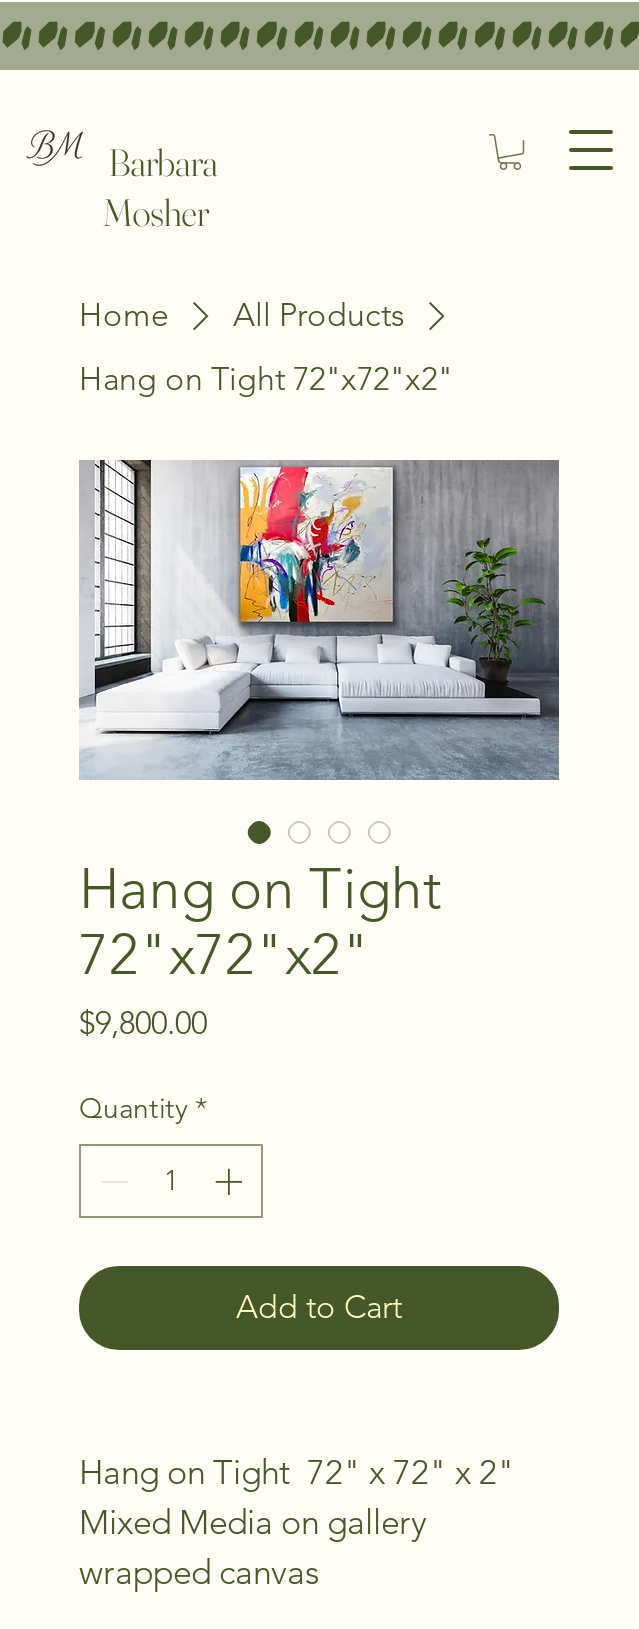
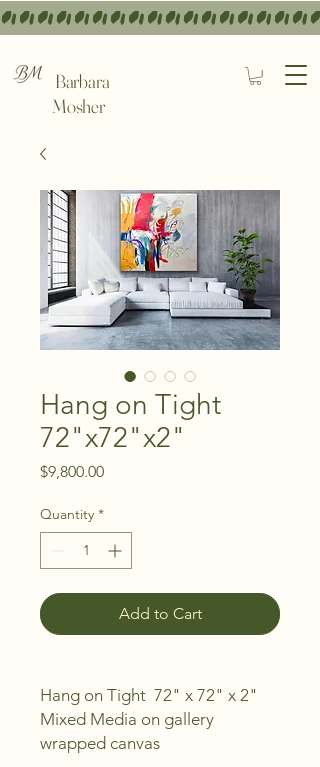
[79,295,453,397] Home | All Products | Hang on Tight 72"x72"x2" -> none

